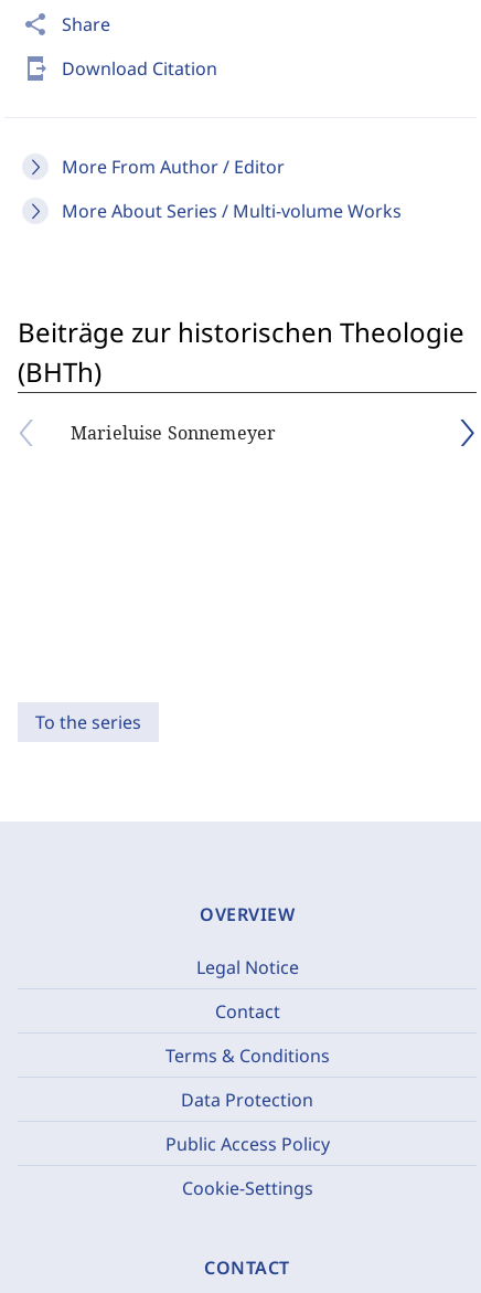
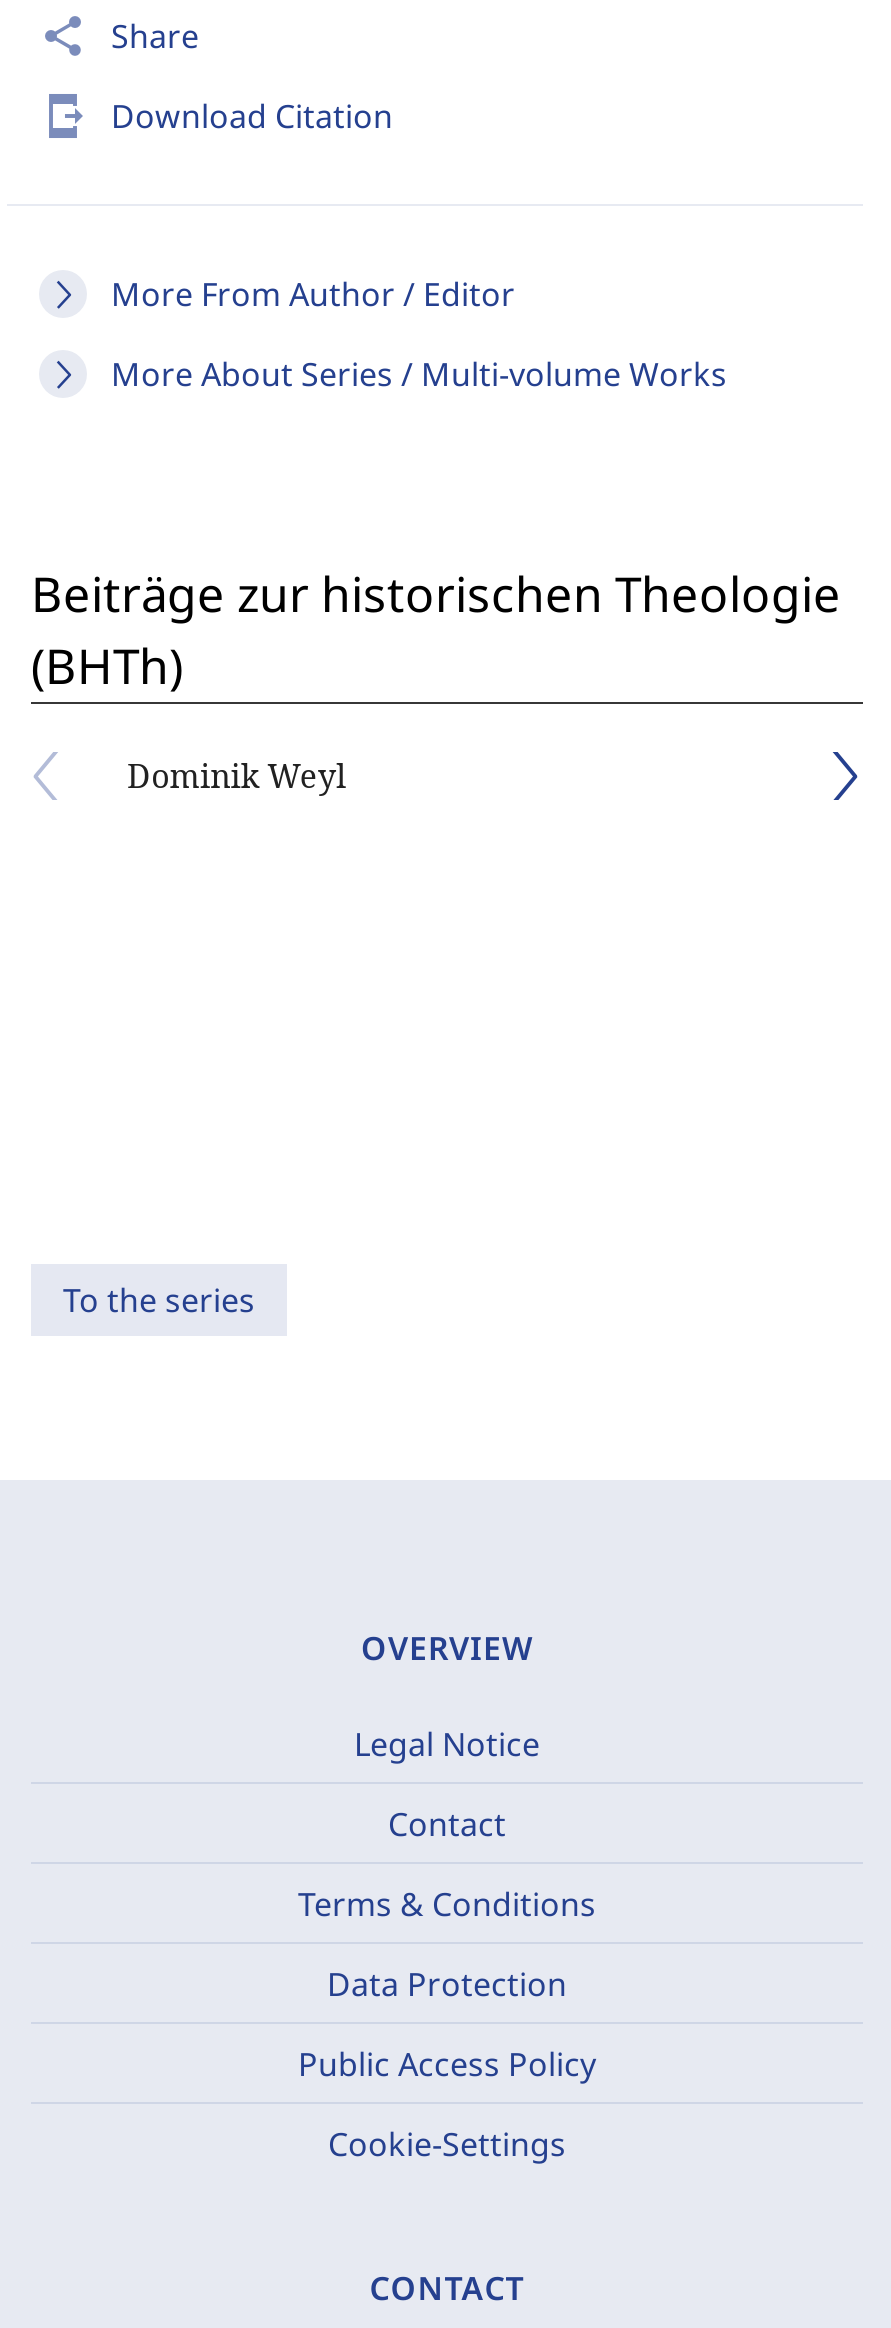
[71,421,276,445] Marieluise Sonnemeyer -> [127,754,347,798] Dominik Weyl

